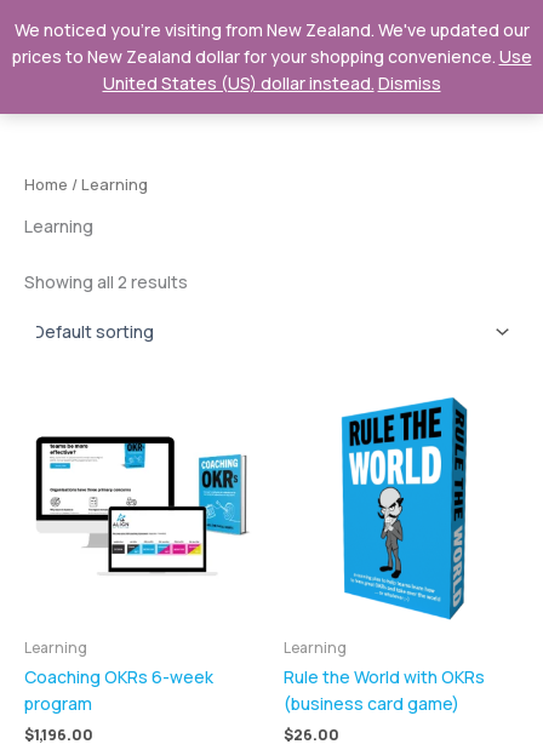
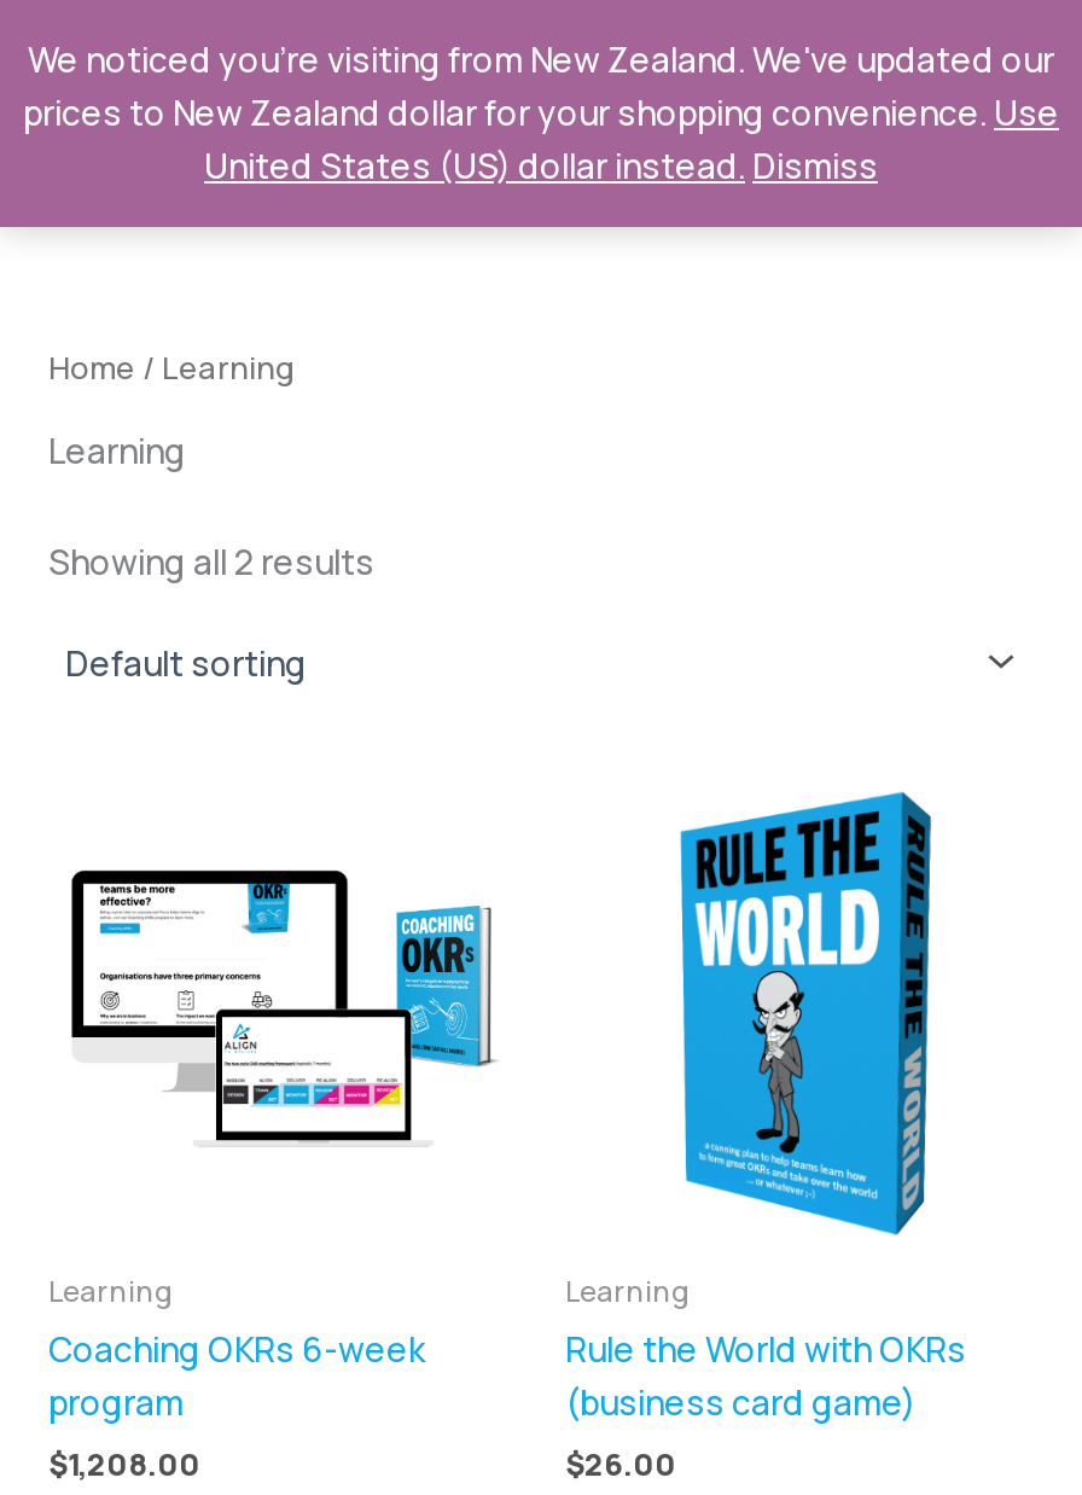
[24,725,93,745] $1,196.00 -> [48,1445,200,1486] $1,208.00

